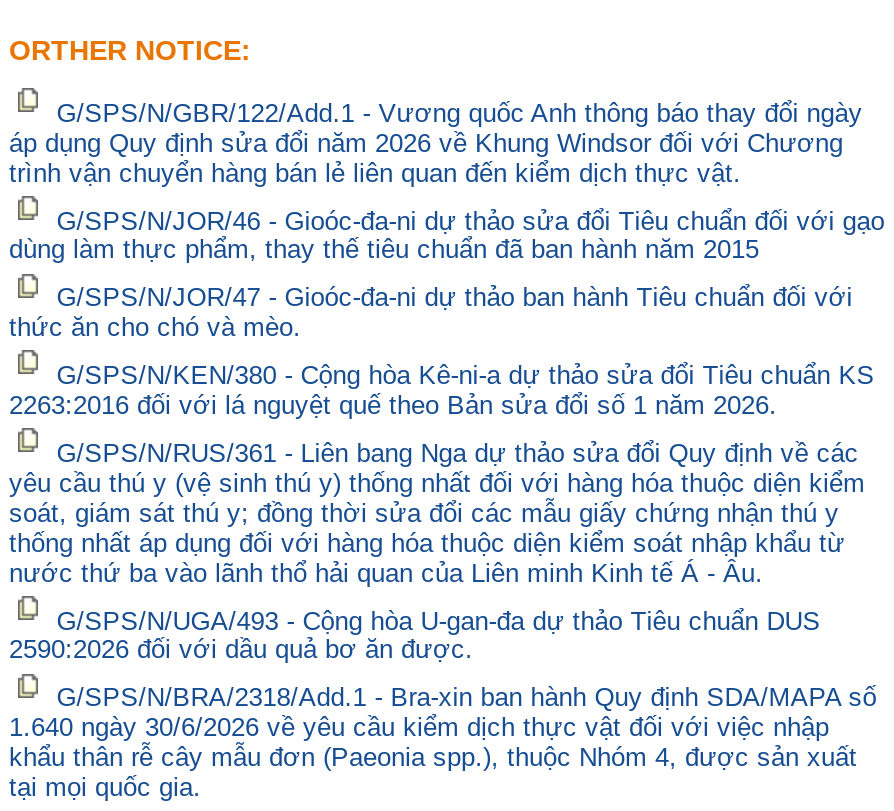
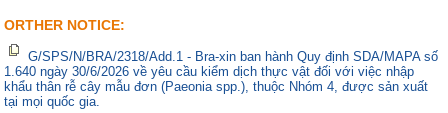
[9,97,884,665] G/SPS/N/GBR/122/Add.1 - Vương quốc Anh thông báo thay đổi ngày | áp dụng Quy định sửa đổi năm 2026 về Khung Windsor đối với Chương | trình vận chuyển hàng bán lẻ liên quan đến kiểm dịch thực vật. | G/SPS/N/JOR/46 - Gioóc-đa-ni dự thảo sửa đổi Tiêu chuẩn đối với gạo | dùng làm thực phẩm, thay thế tiêu chuẩn đã ban hành năm 2015 | G/SPS/N/JOR/47 - Gioóc-đa-ni dự thảo ban hành Tiêu chuẩn đối với | thức ăn cho chó và mèo. | G/SPS/N/KEN/380 - Cộng hòa Kê-ni-a dự thảo sửa đổi Tiêu chuẩn KS | 2263:2016 đối với lá nguyệt quế theo Bản sửa đổi số 1 năm 2026. | G/SPS/N/RUS/361 - Liên bang Nga dự thảo sửa đổi Quy định về các | yêu cầu thú y (vệ sinh thú y) thống nhất đối với hàng hóa thuộc diện kiểm | soát, giám sát thú y; đồng thời sửa đổi các mẫu giấy chứng nhận thú y | thống nhất áp dụng đối với hàng hóa thuộc diện kiểm soát nhập khẩu từ | nước thứ ba vào lãnh thổ hải quan của Liên minh Kinh tế Á - Âu. | G/SPS/N/UGA/493 - Cộng hòa U-gan-đa dự thảo Tiêu chuẩn DUS | 2590:2026 đối với dầu quả bơ ăn được. -> none

